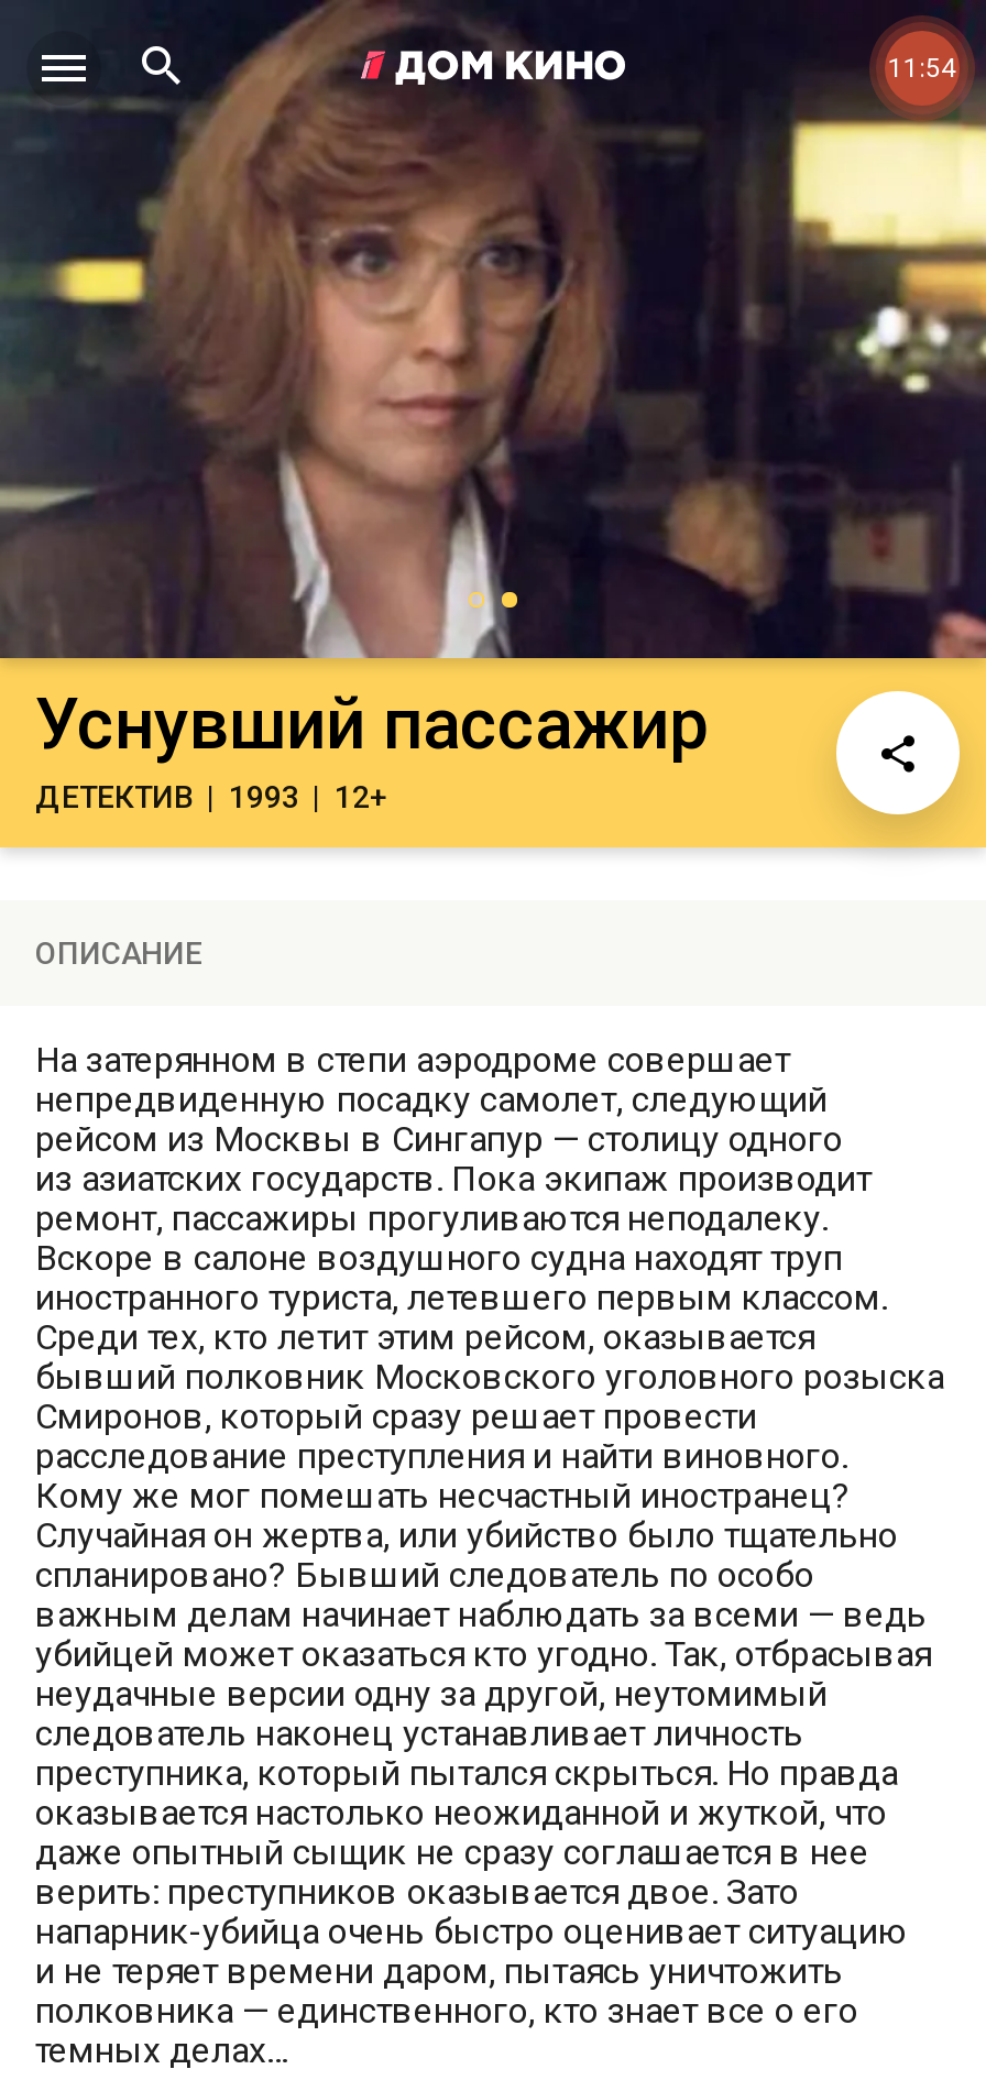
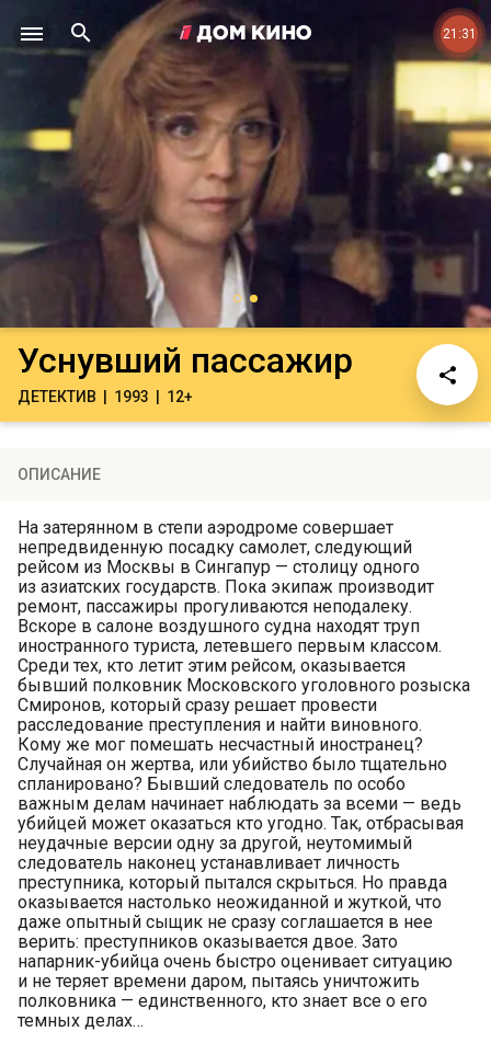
[888,53,956,84] 11:54 -> [442,26,476,42] 21:31

